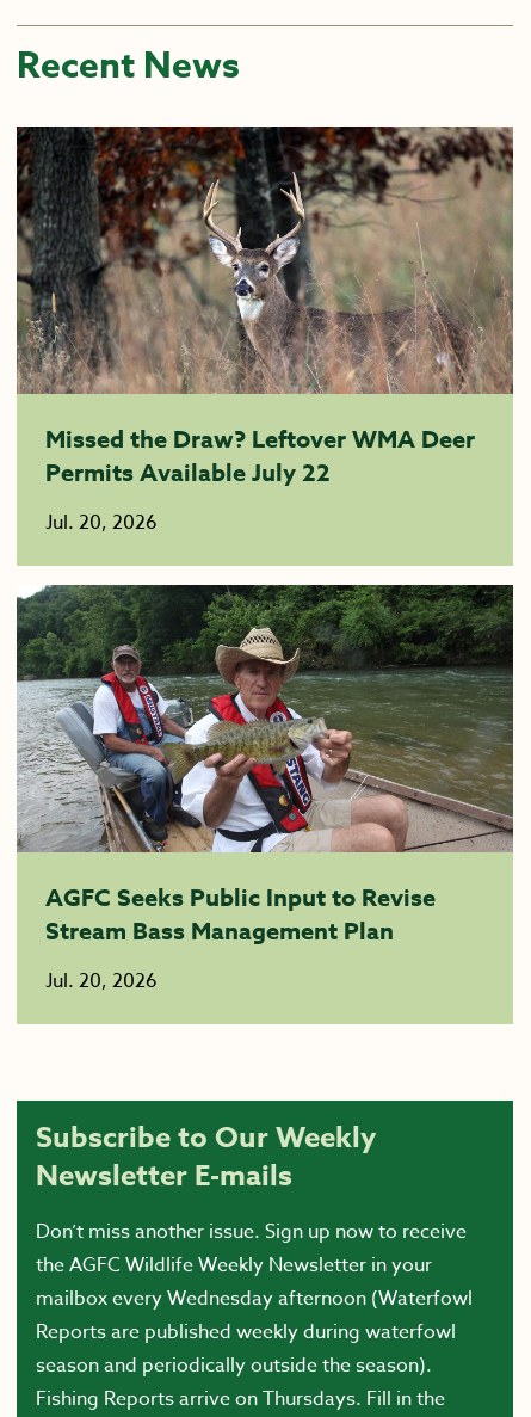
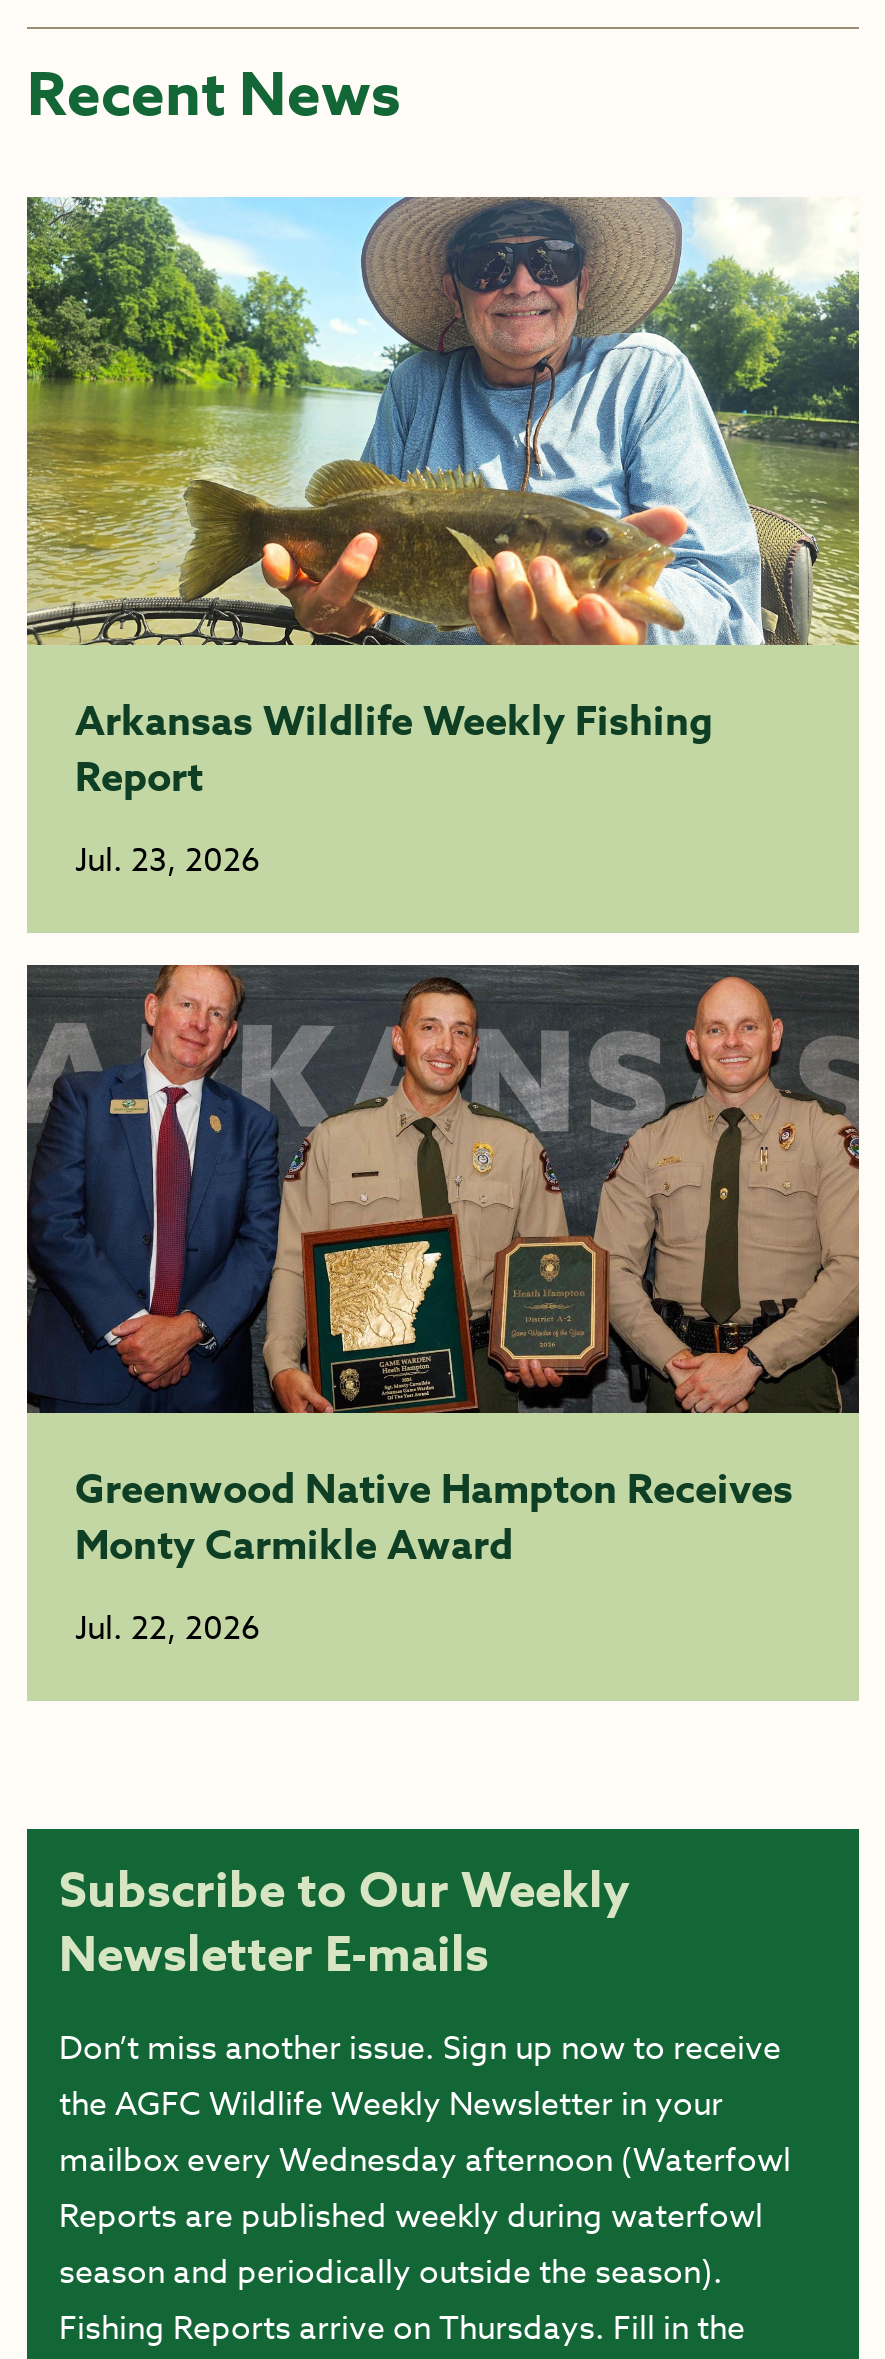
[16,125,514,489] [image] | Missed the Draw? Leftover WMA Deer | Permits Available July 22 -> [25,195,861,804] [image] | Arkansas Wildlife Weekly Fishing | Report
[45,509,158,538] Jul. 20, 2026 -> [75,838,261,886] Jul. 23, 2026
[17,584,514,947] [image] | AGFC Seeks Public Input to Revise | Stream Bass Management Plan -> [25,963,861,1572] [image] | Greenwood Native Hampton Receives | Monty Carmikle Award
[45,967,158,996] Jul. 20, 2026 -> [75,1606,261,1654] Jul. 22, 2026

